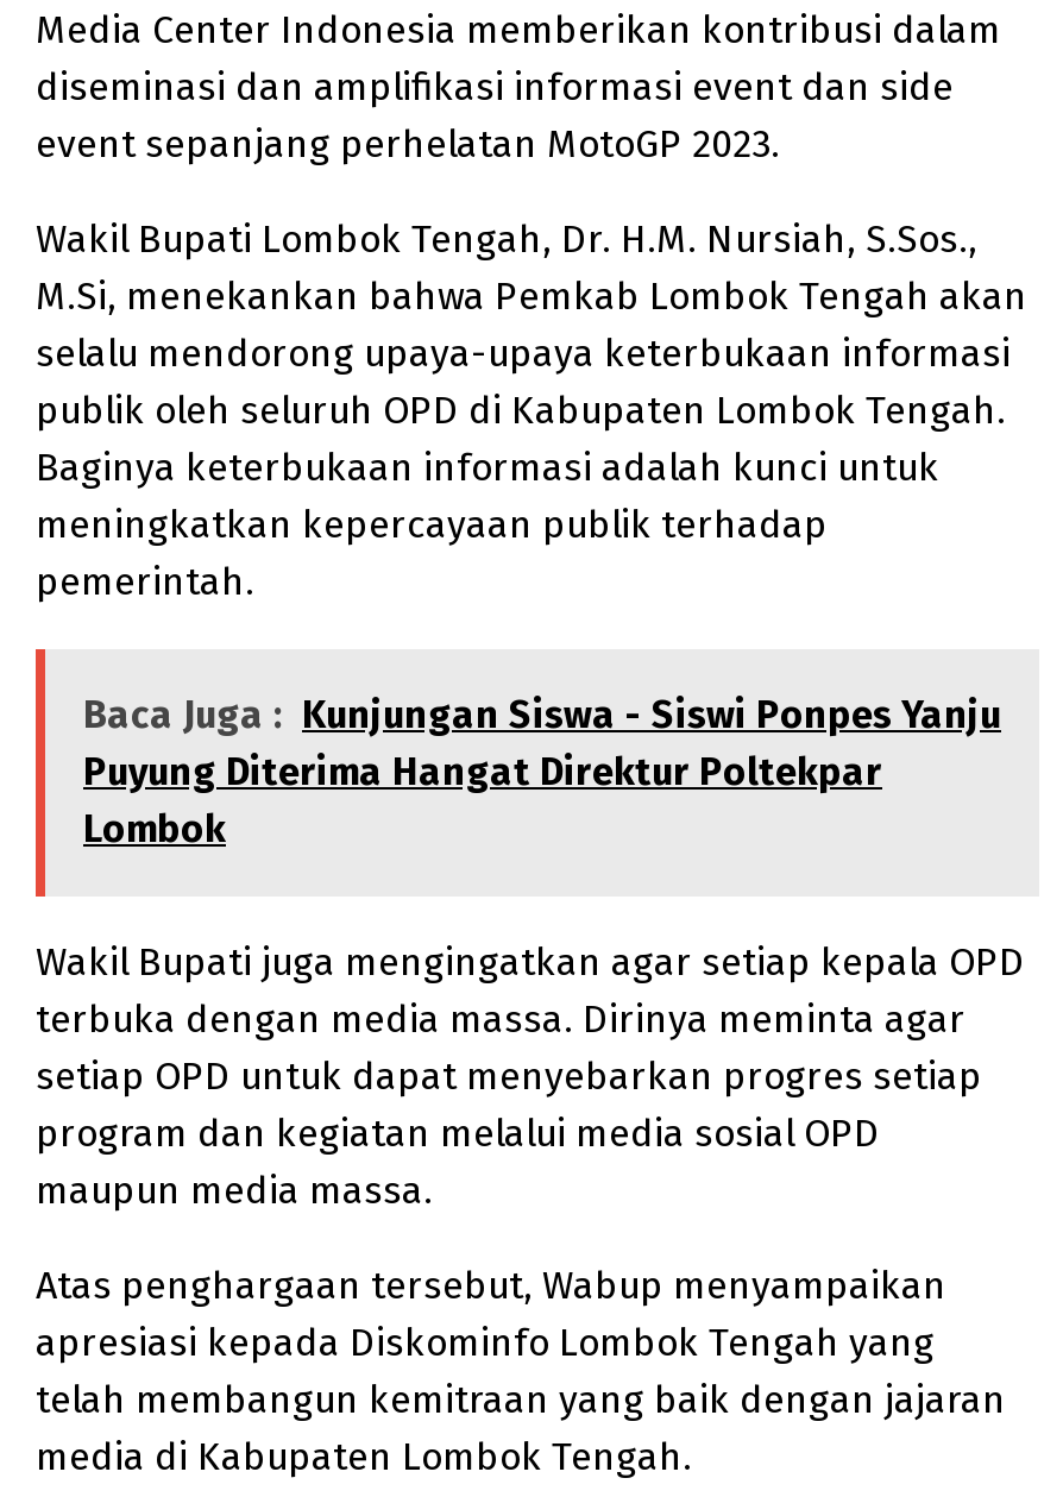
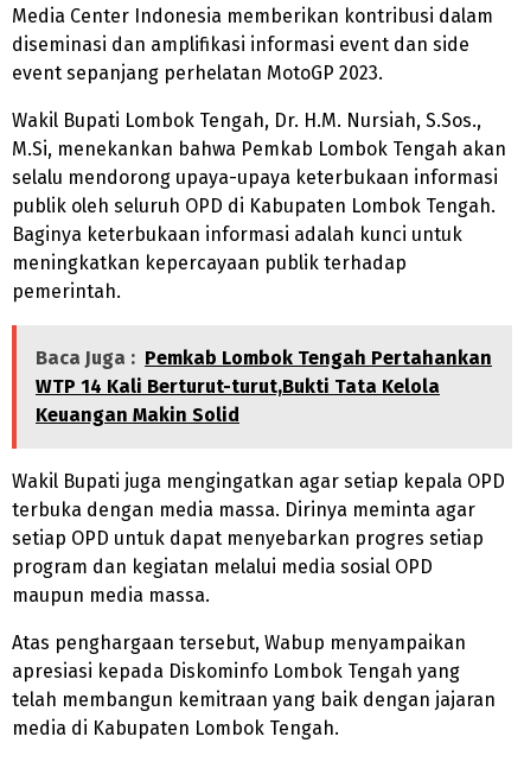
[83,693,1001,853] Baca Juga : Kunjungan Siswa - Siswi Ponpes Yanju | Puyung Diterima Hangat Direktur Poltekpar | Lombok -> [36,346,492,426] Baca Juga : Pemkab Lombok Tengah Pertahankan | WTP 14 Kali Berturut-turut,Bukti Tata Kelola | Keuangan Makin Solid

